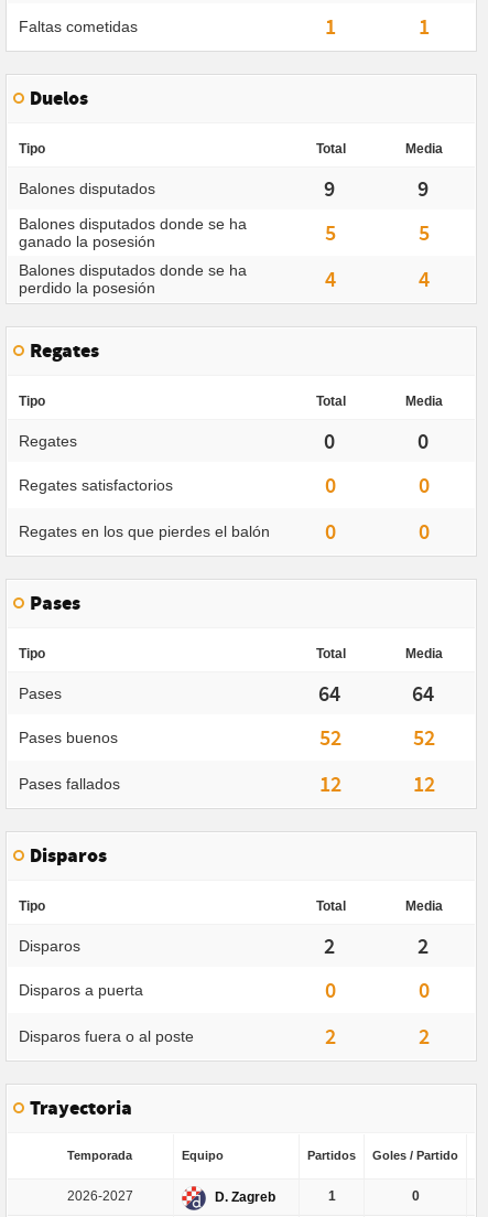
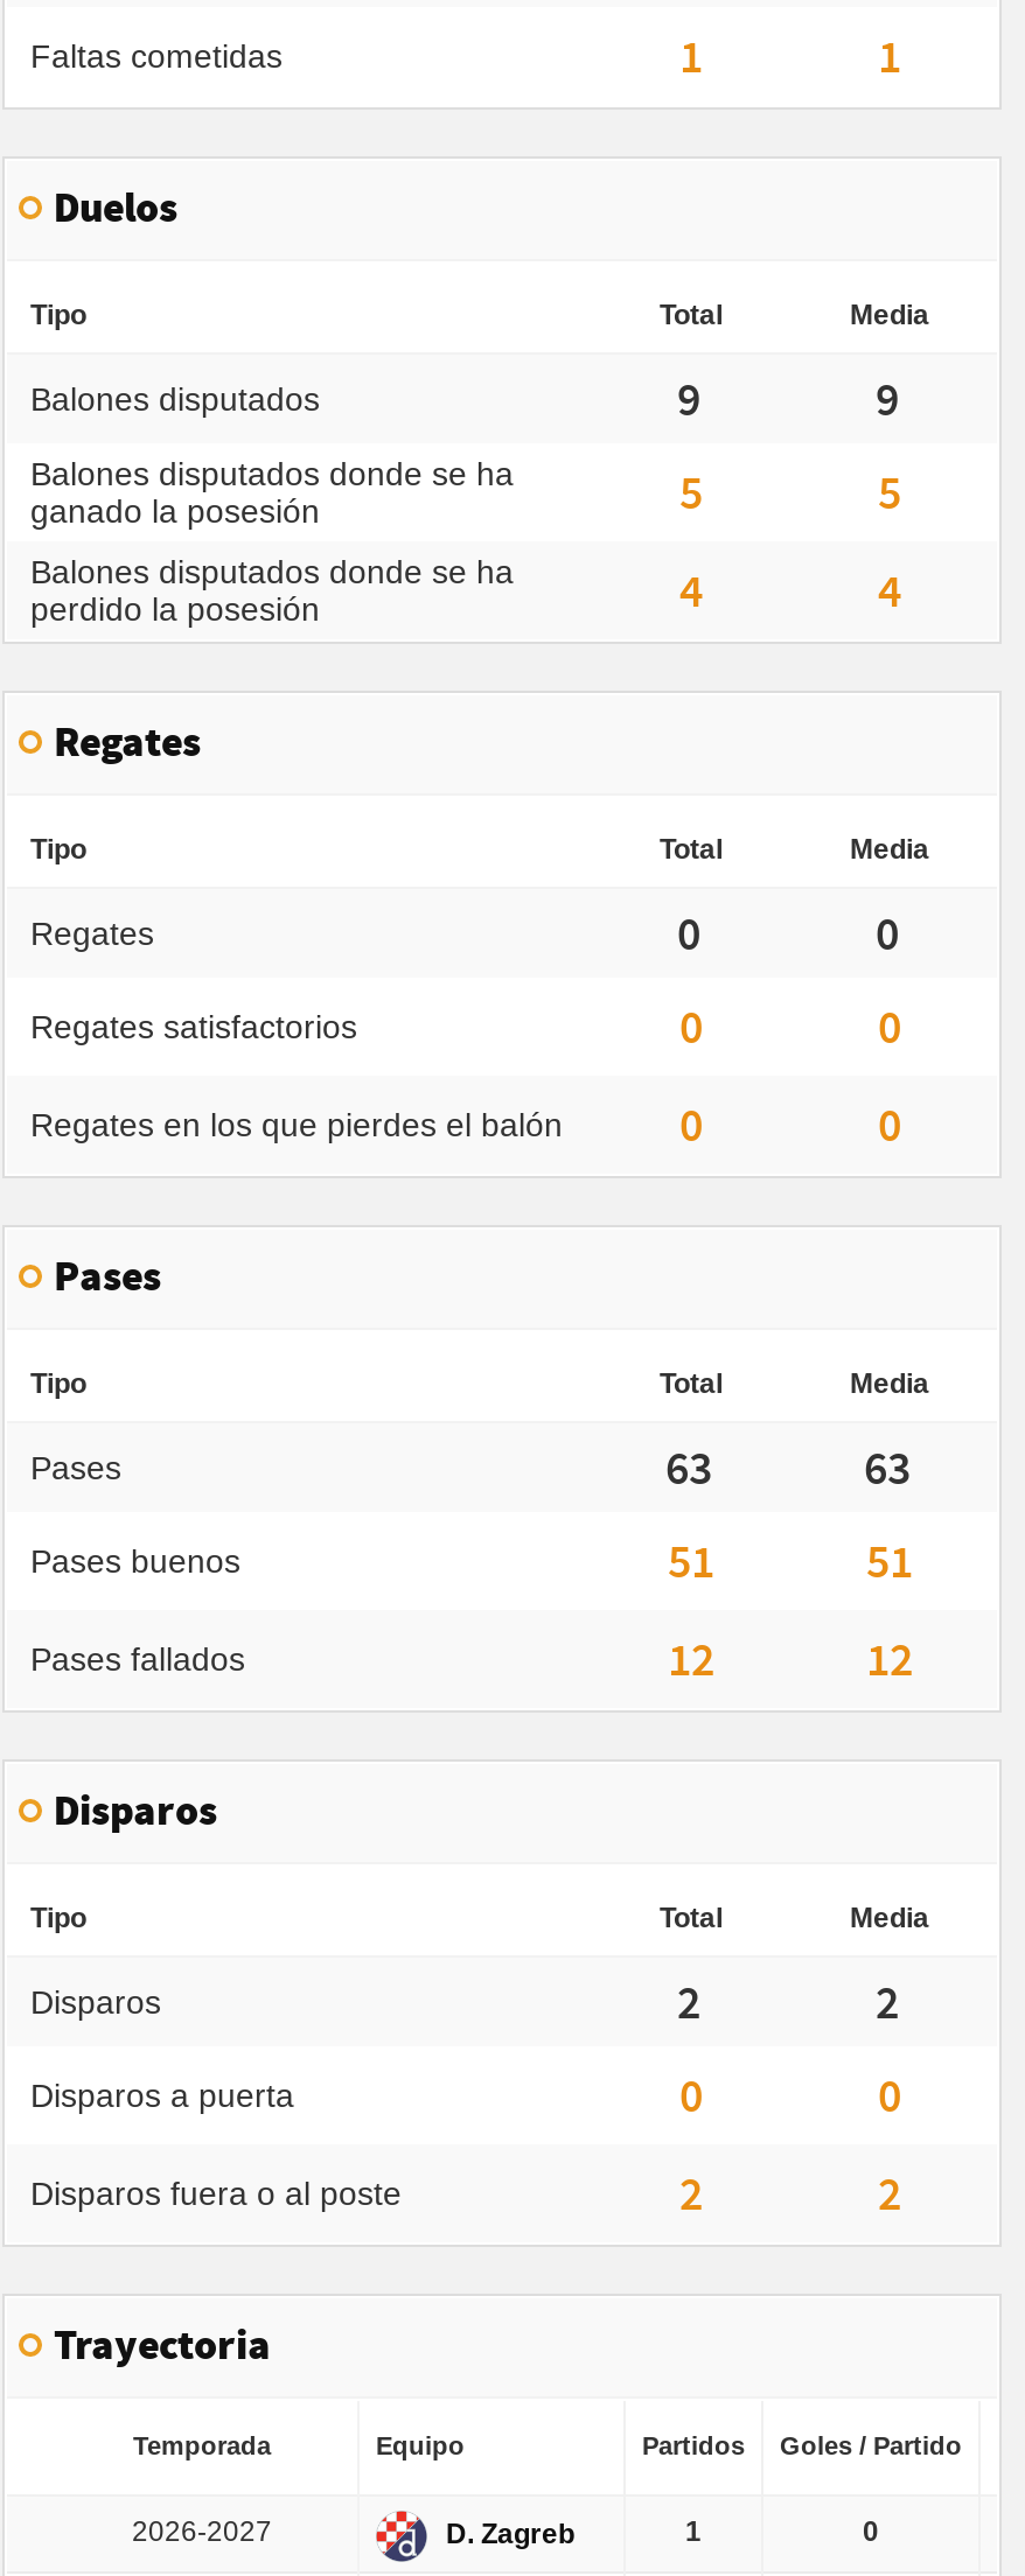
[318,679,340,708] 64 -> [665,1437,712,1498] 63
[412,679,434,708] 64 -> [864,1437,911,1498] 63
[319,723,341,752] 52 -> [668,1531,714,1591] 51
[413,723,435,752] 52 -> [866,1531,913,1591] 51

